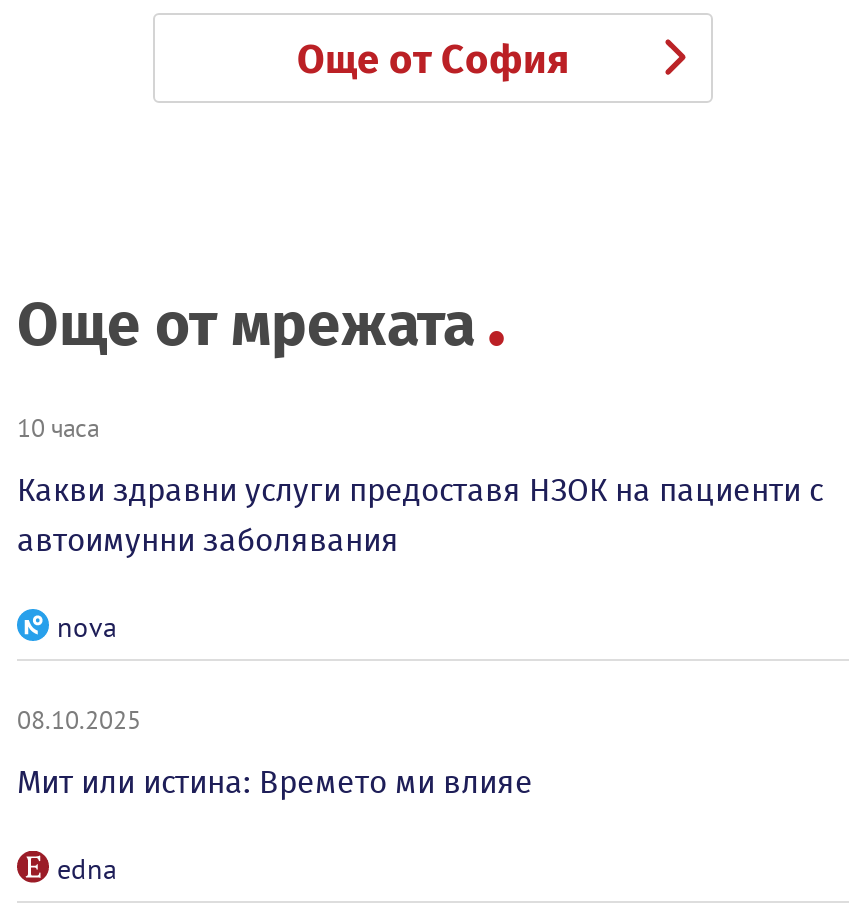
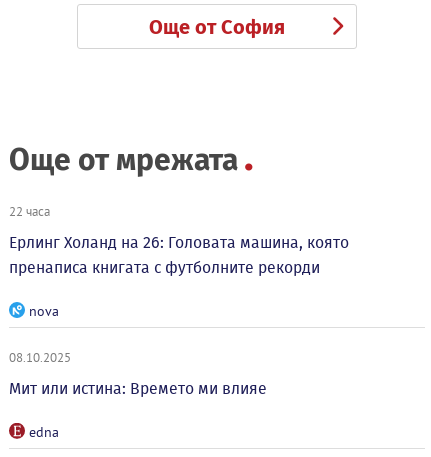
[17,411,99,443] 10 часа -> [9,203,50,219] 22 часа
[17,471,823,559] Какви здравни услуги предоставя НЗОК на пациенти с | автоимунни заболявания -> [9,233,349,277] Ерлинг Холанд на 26: Головата машина, която | пренаписа книгата с футболните рекорди

